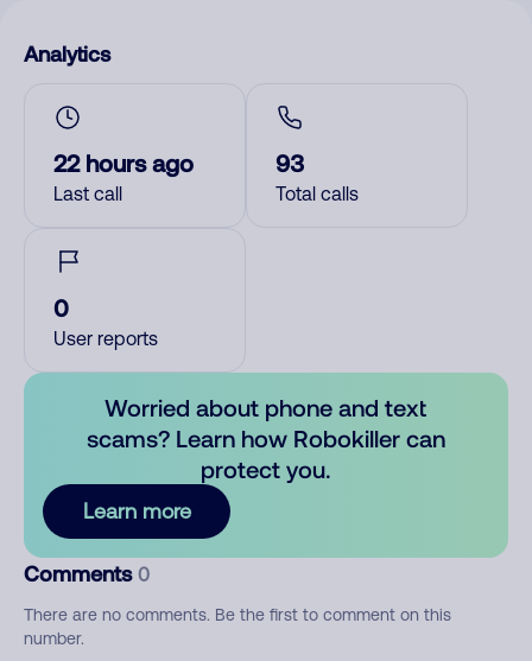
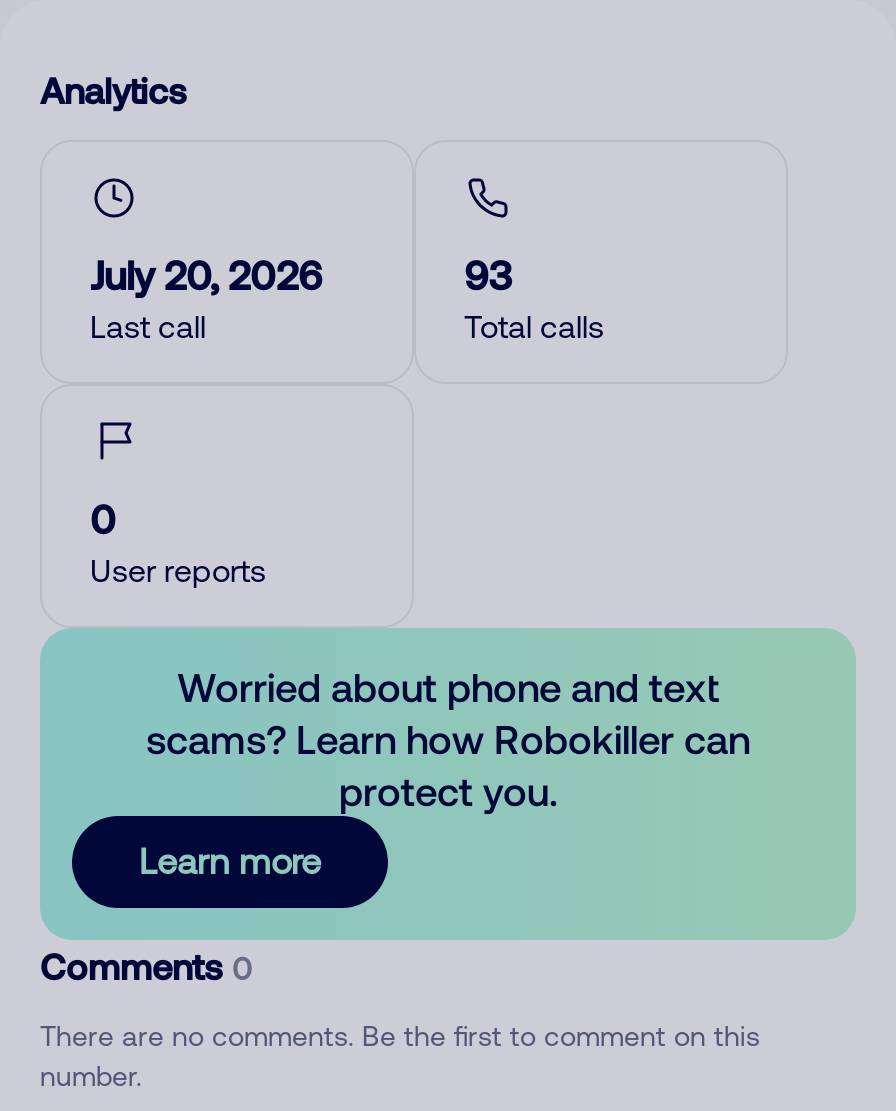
[53,148,194,177] 22 hours ago -> [90,250,322,298] July 20, 2026

